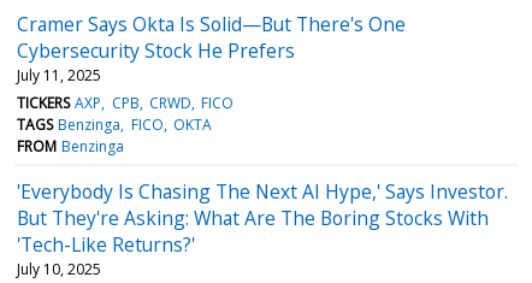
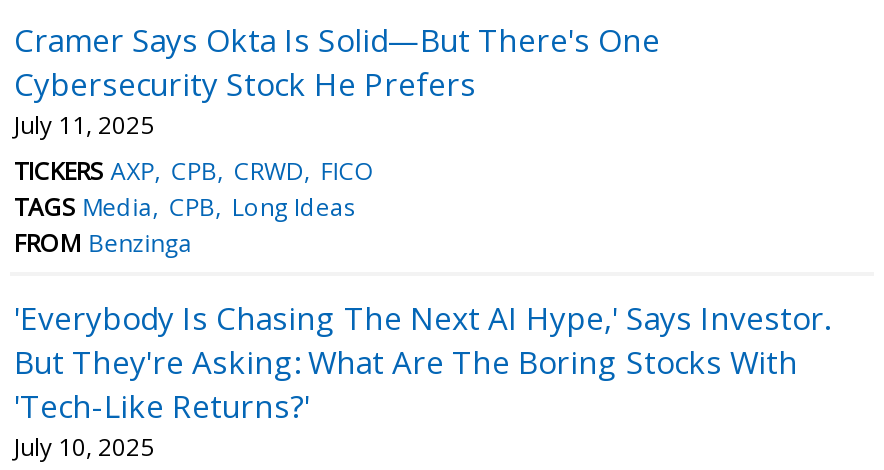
[17,114,212,135] TAGS Benzinga FICO OKTA -> [14,190,356,224] TAGS Media CPB Long Ideas

